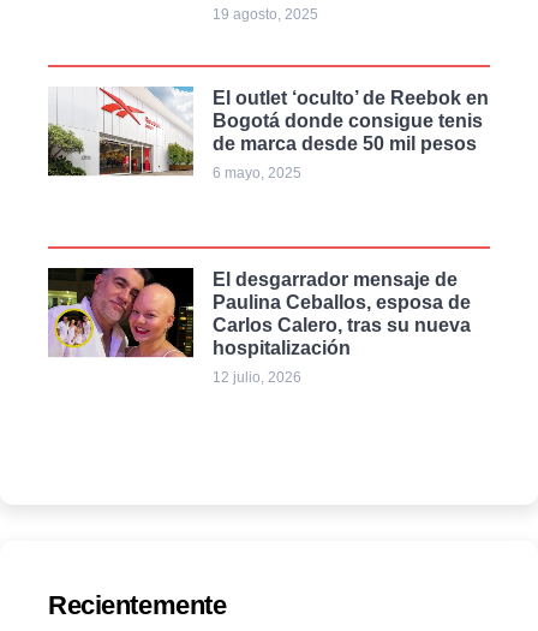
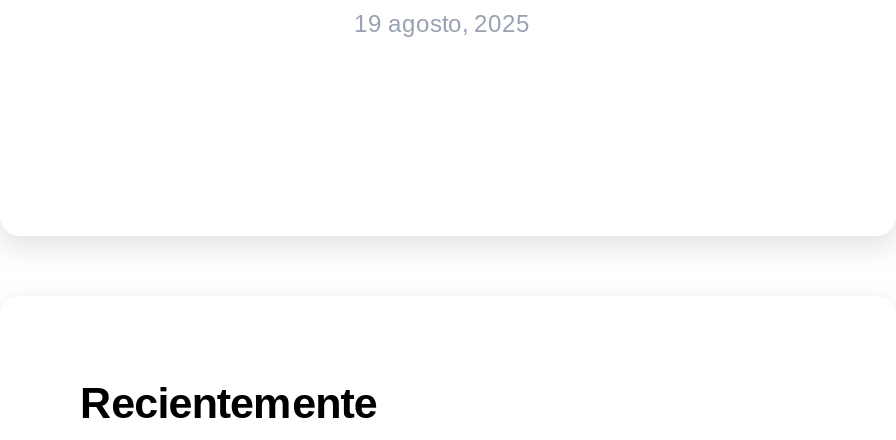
[47,85,489,182] [image] | El outlet ‘oculto’ de Reebok en | Bogotá donde consigue tenis | de marca desde 50 mil pesos | 6 mayo, 2025 -> none
[47,267,471,386] [image] | El desgarrador mensaje de | Paulina Ceballos, esposa de | Carlos Calero, tras su nueva | hospitalización | 12 julio, 2026 -> none

